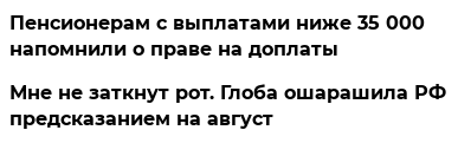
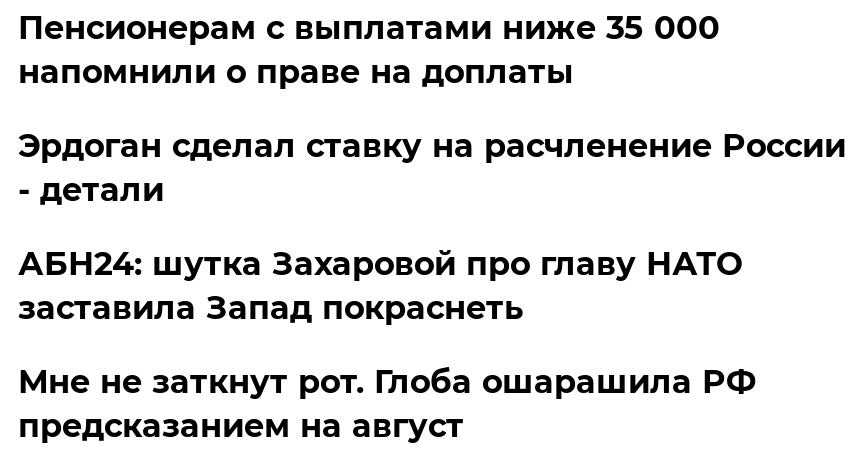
none -> [18,127,846,327] Эрдоган сделал ставку на расчленение России | - детали | АБН24: шутка Захаровой про главу НАТО | заставила Запад покраснеть

